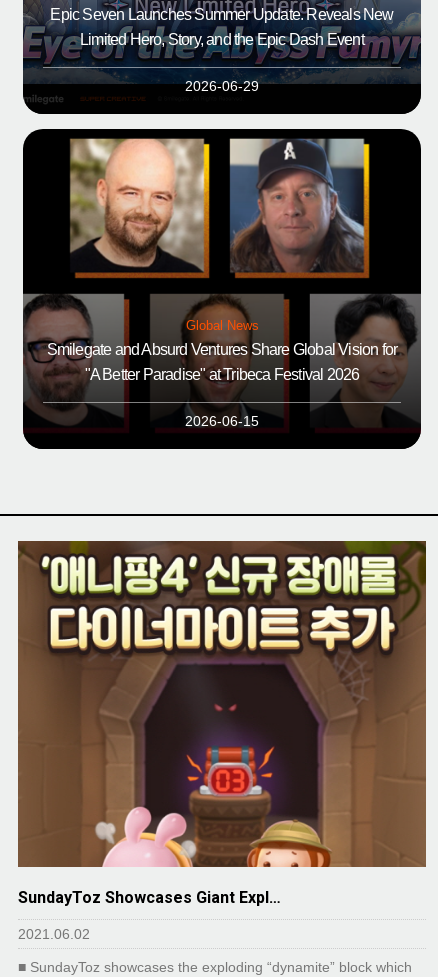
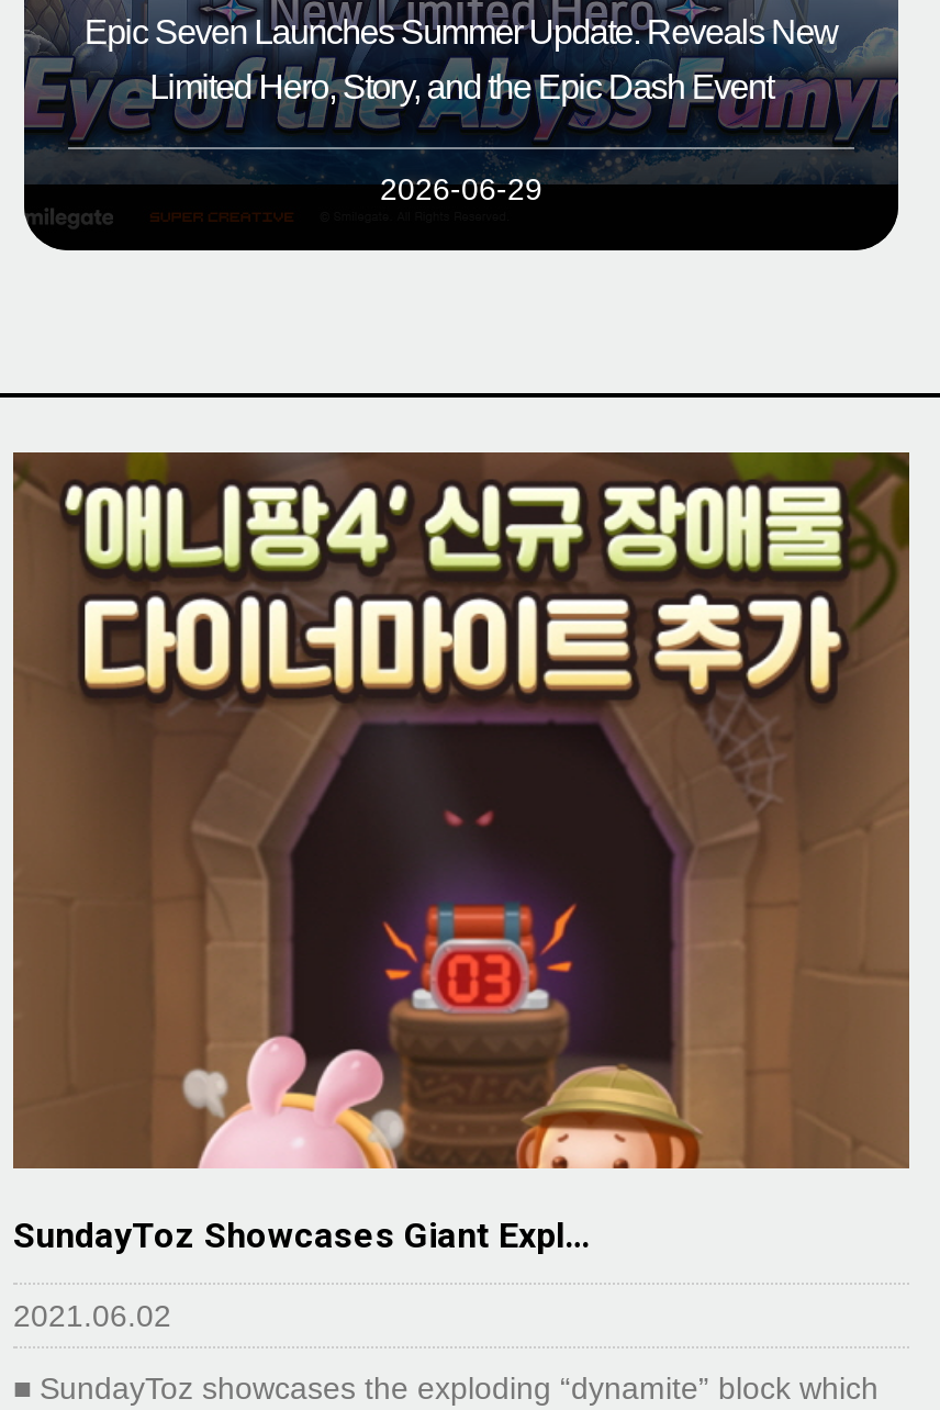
[23,128,422,429] [image] | Global News | Smilegate and Absurd Ventures Share Global Vision for | "A Better Paradise" at Tribeca Festival 2026 | 2026-06-15 -> none

